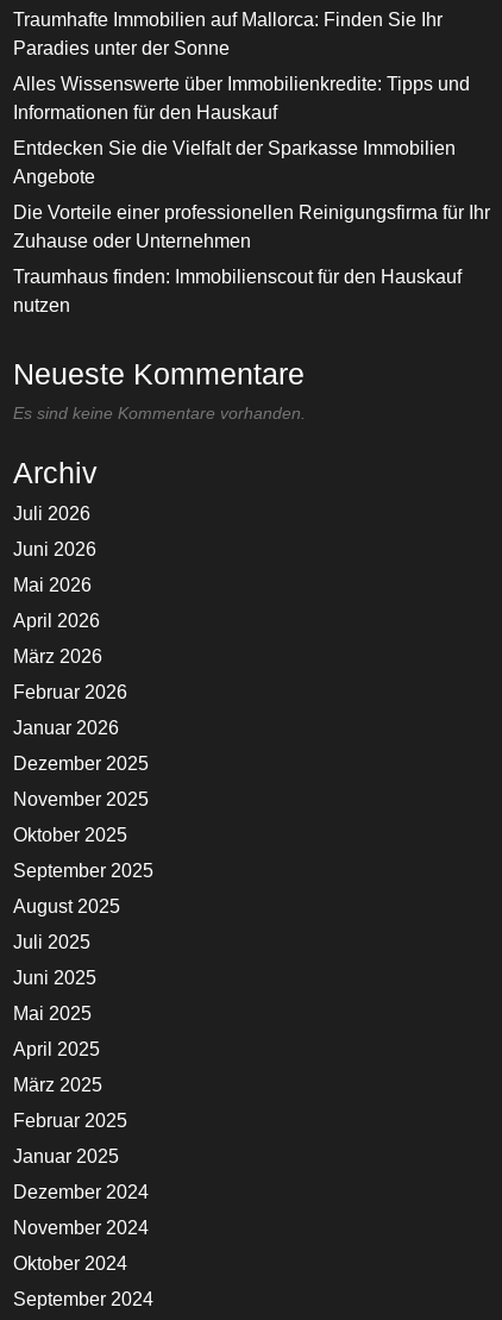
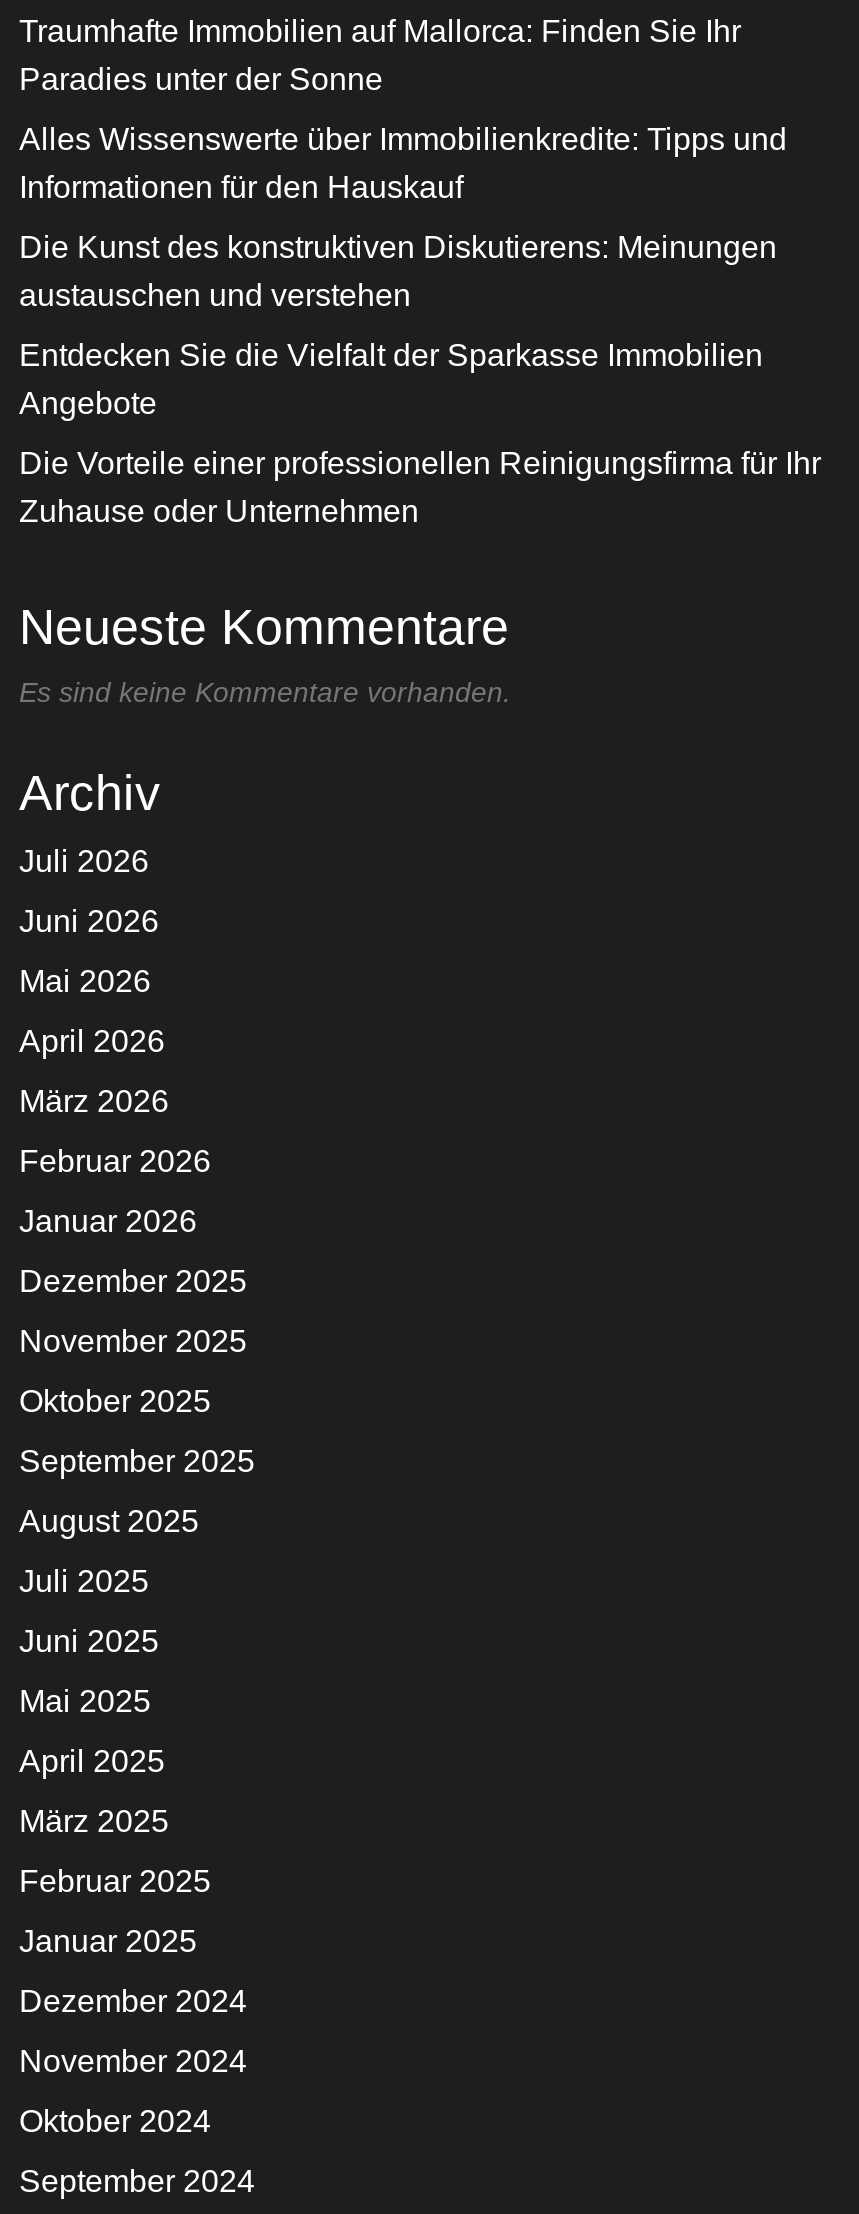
none -> [19,230,777,312] Die Kunst des konstruktiven Diskutierens: Meinungen | austauschen und verstehen
moved [13,138,490,251] -> [19,338,821,528]: Entdecken Sie die Vielfalt der Sparkasse Immobilien | Angebote | Die Vorteile einer professionellen Reinigungsfirma für Ihr | Zuhause oder Unternehmen
[13,267,462,315] Traumhaus finden: Immobilienscout für den Hauskauf | nutzen -> none

